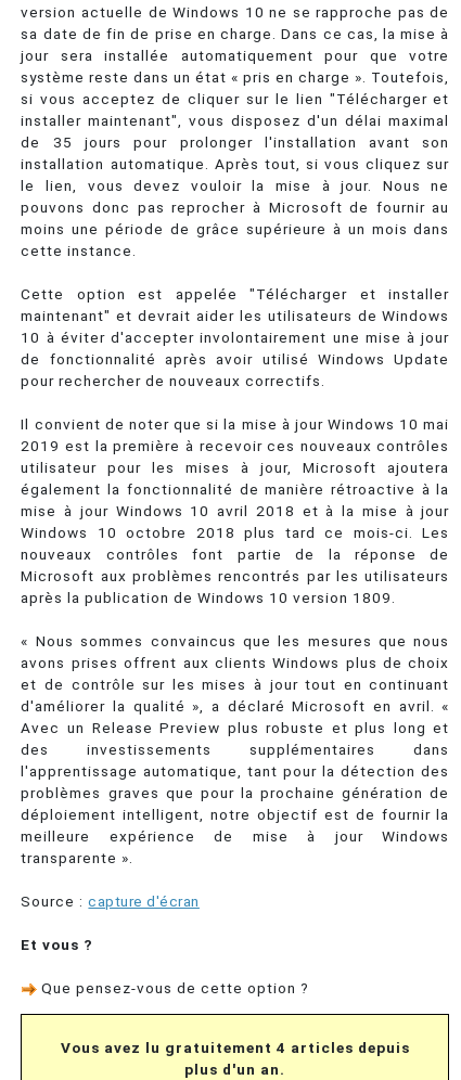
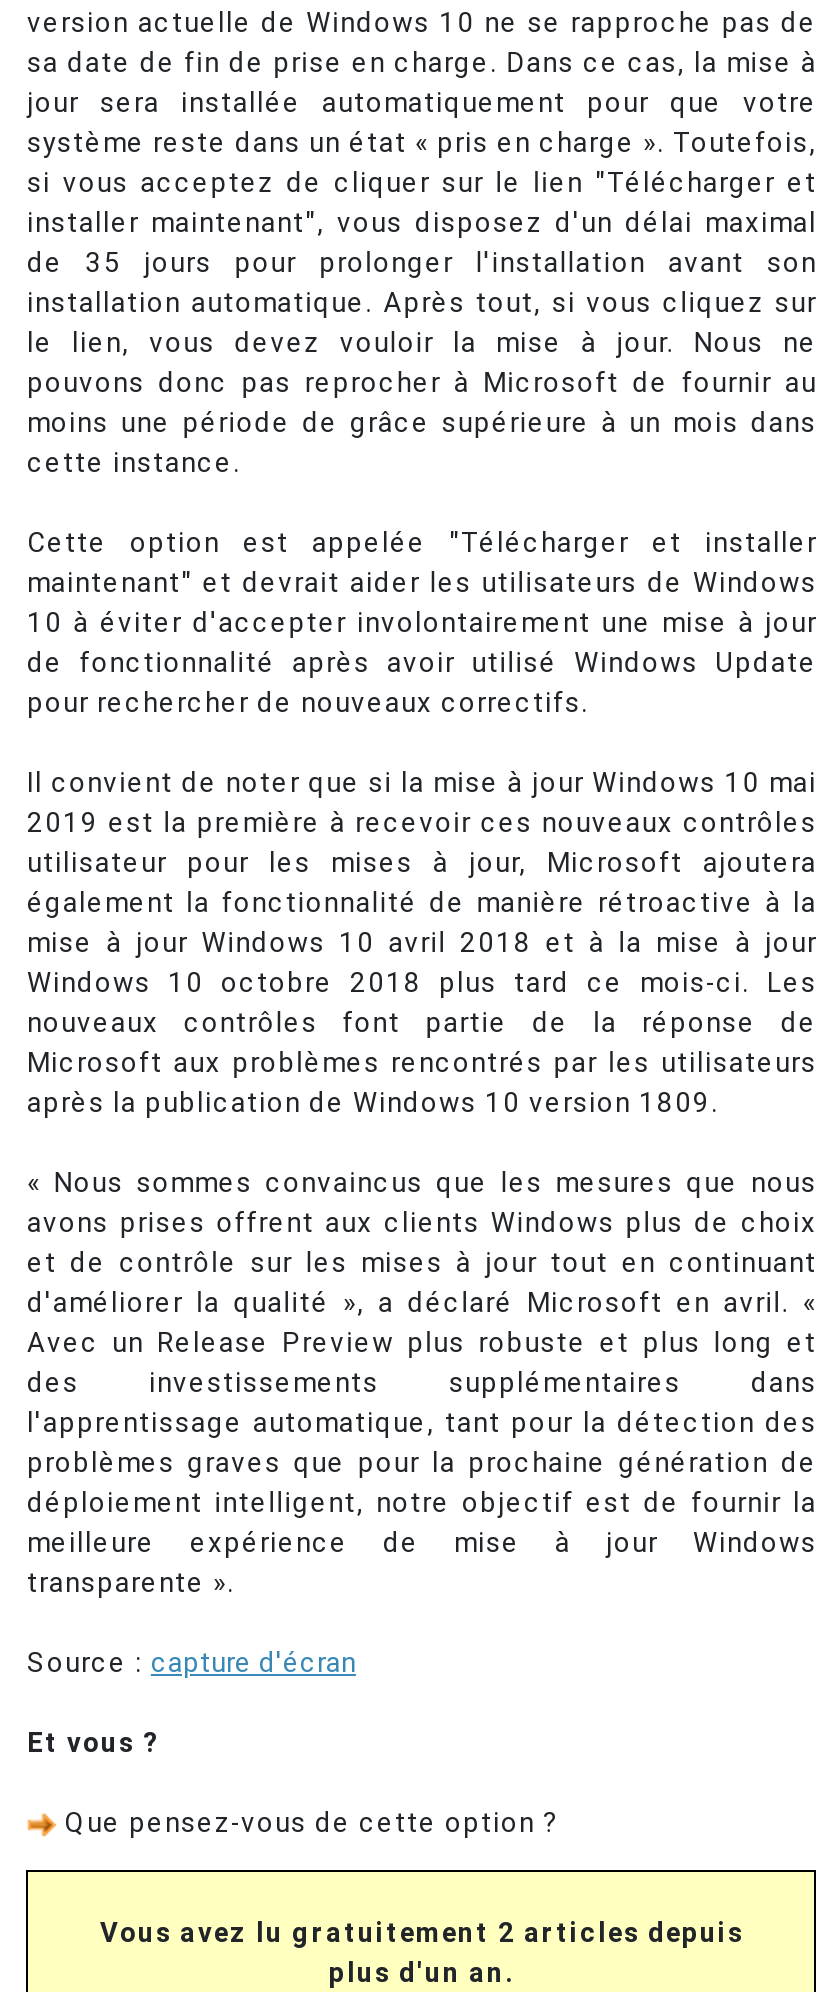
[61,1039,410,1056] Vous avez lu gratuitement 4 articles depuis -> [100,1916,744,1948] Vous avez lu gratuitement 2 articles depuis

